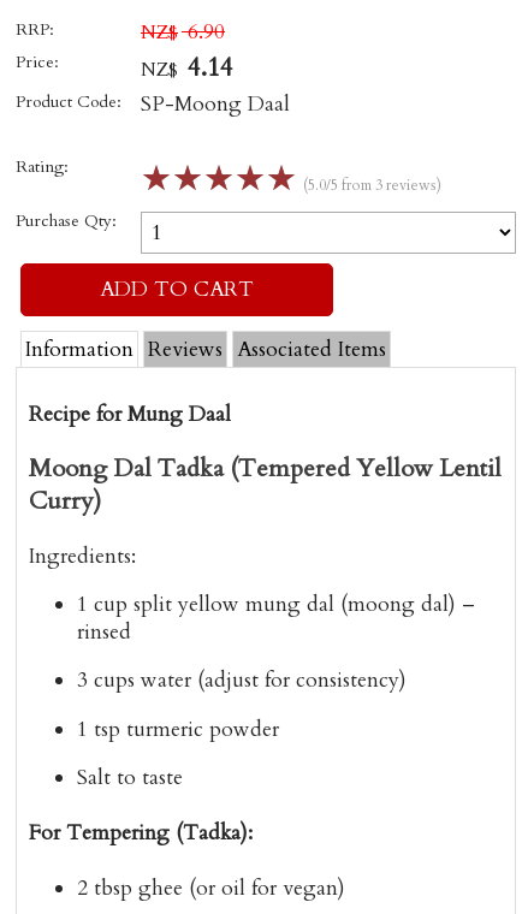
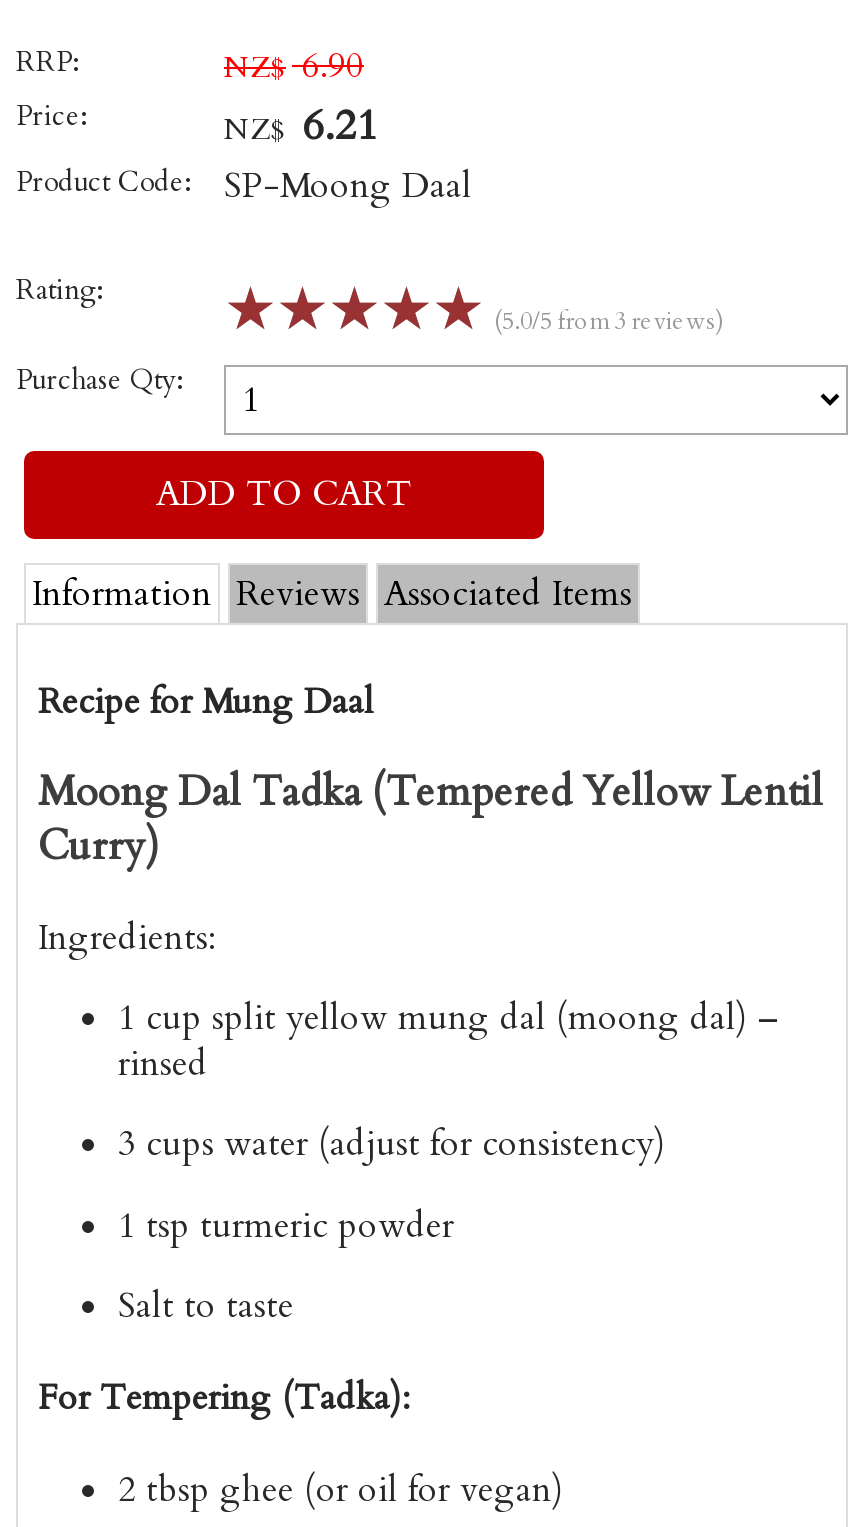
[141,50,233,85] NZ$ 4.14 -> [224,97,378,155] NZ$ 6.21

